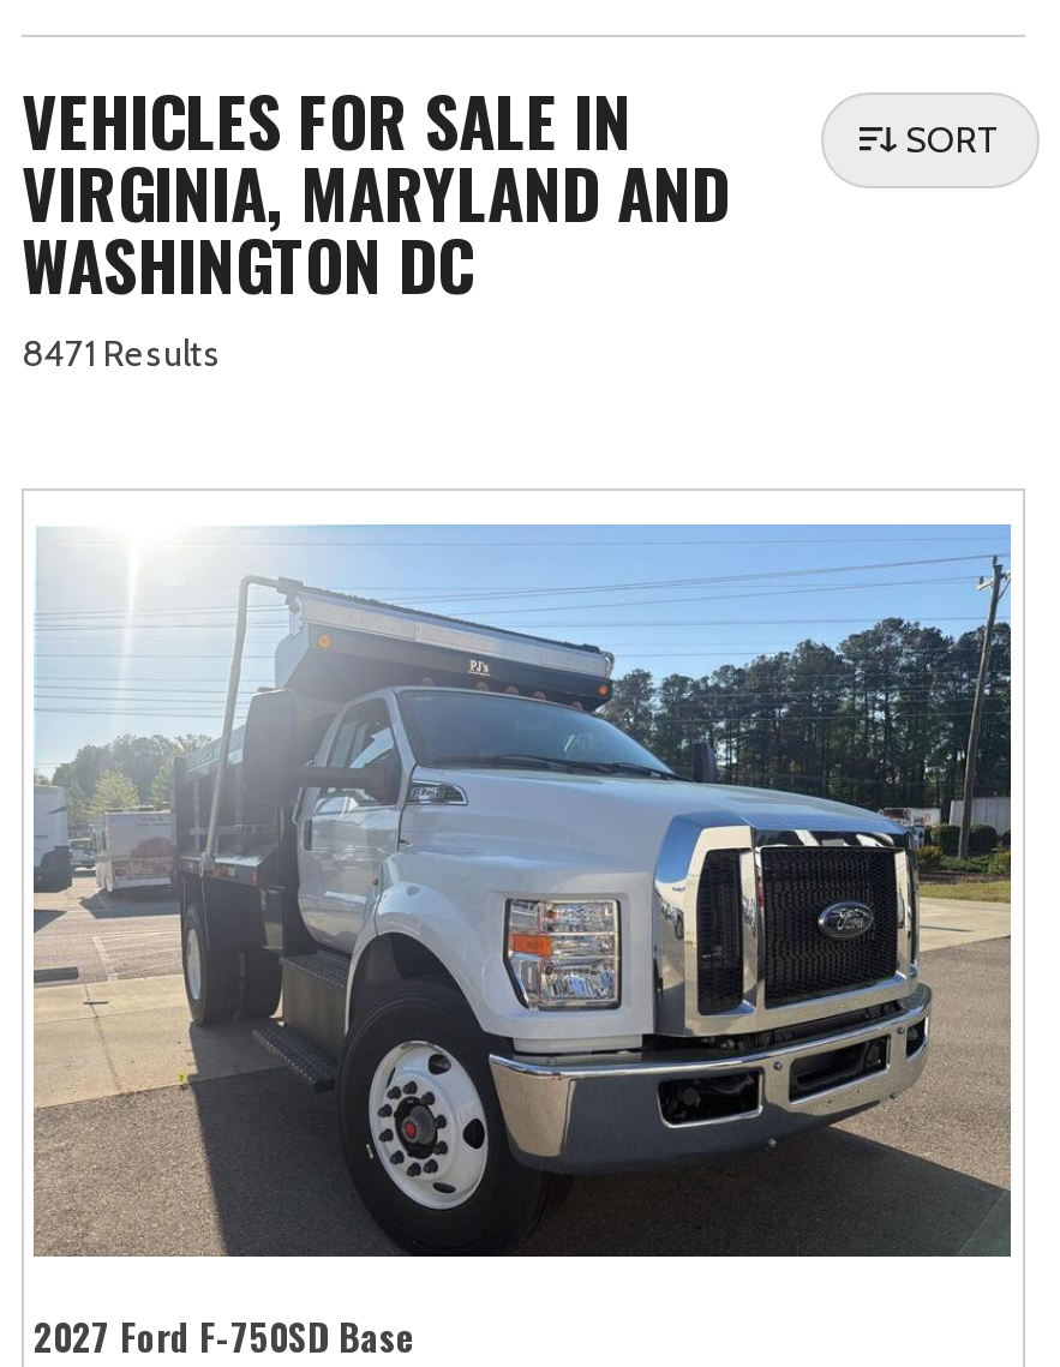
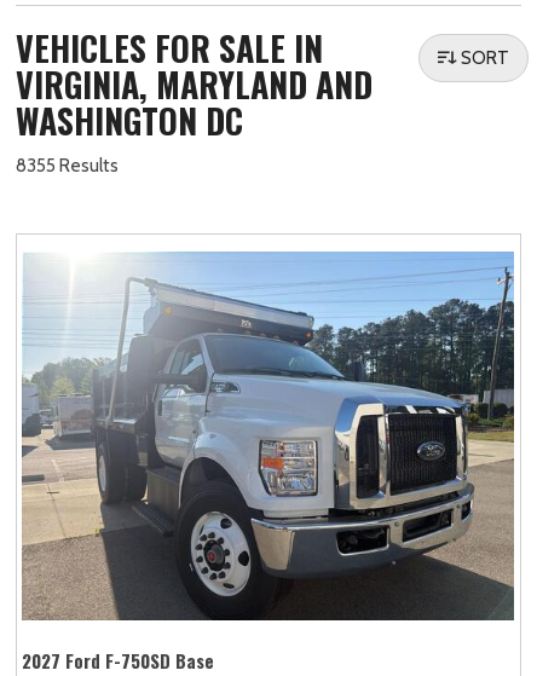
[22,332,221,376] 8471 Results -> [16,155,119,177] 8355 Results

